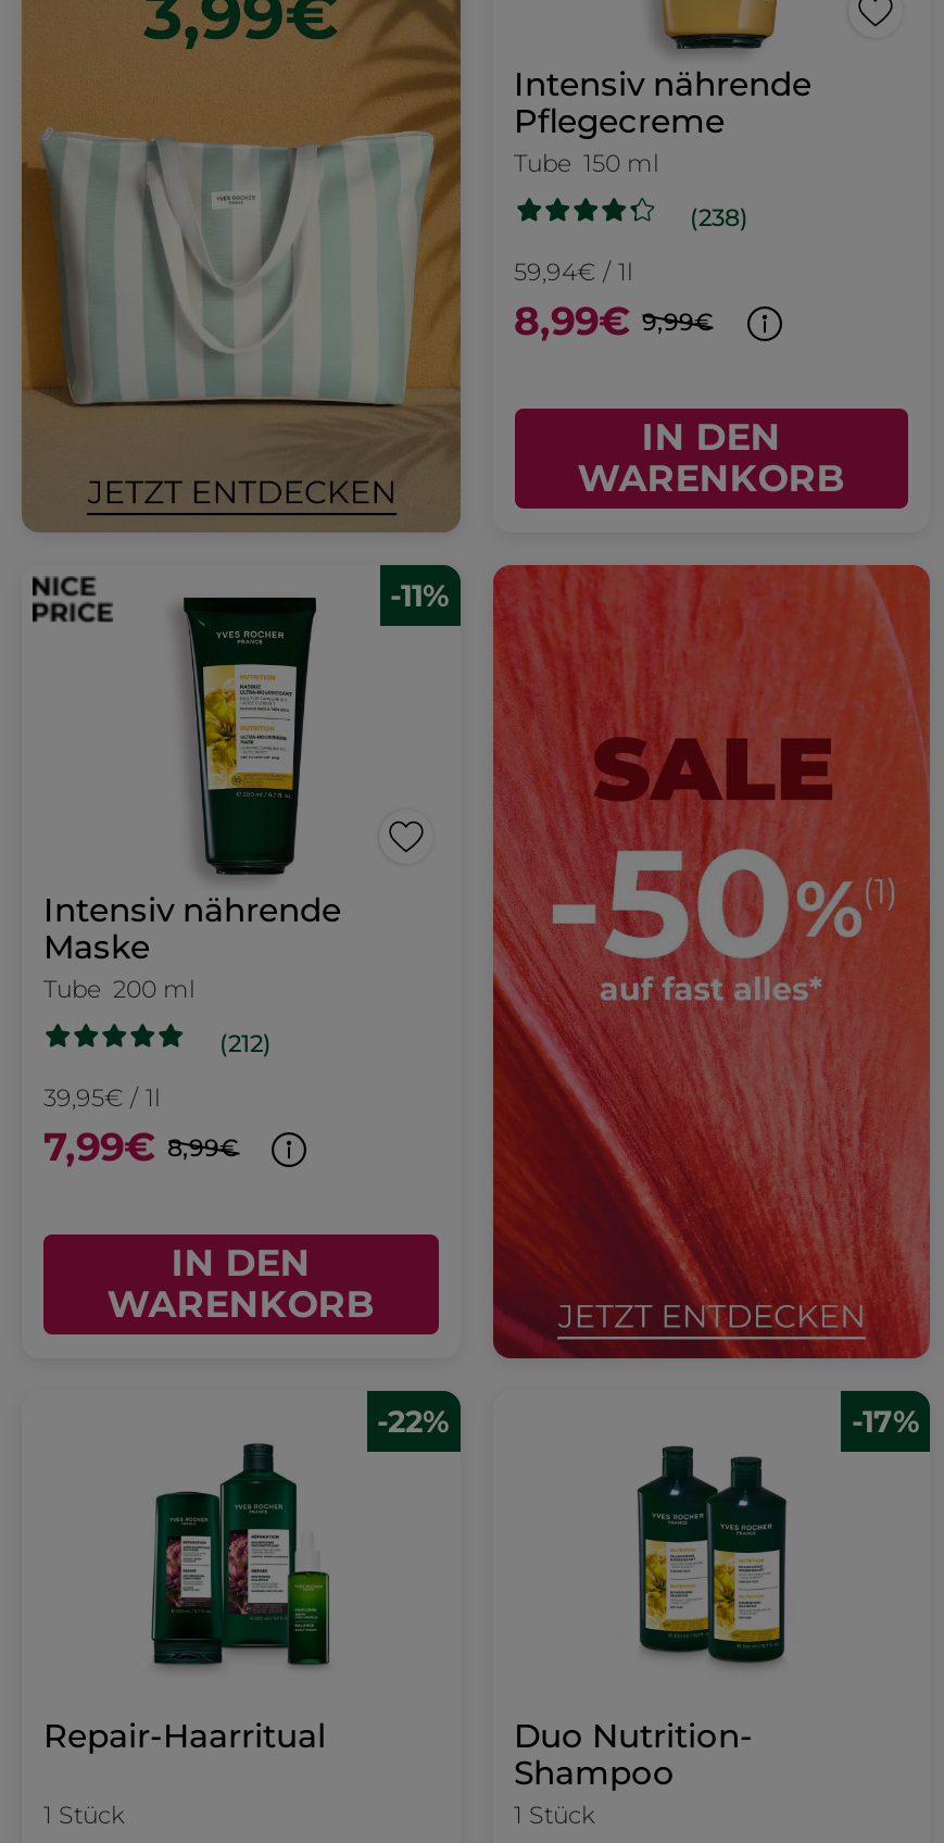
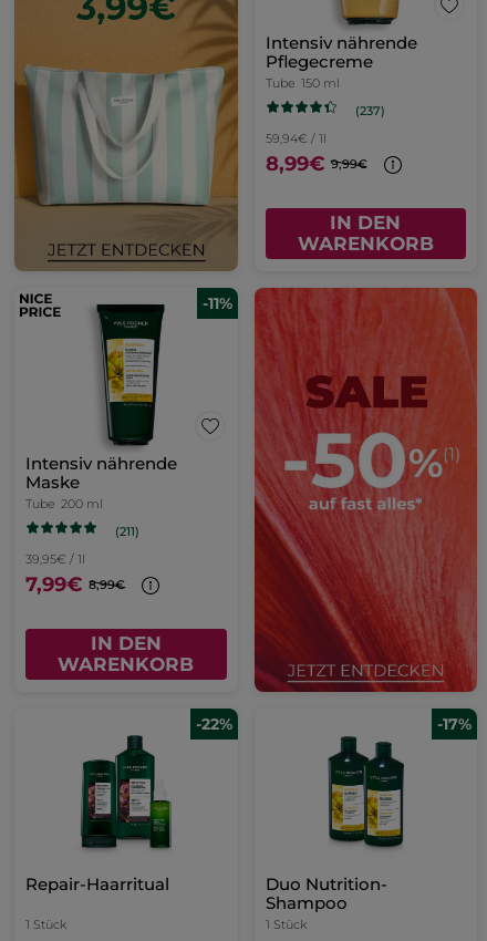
[690,201,748,231] (238) -> [355,102,385,118] (237)
[219,1027,272,1057] (212) -> [115,523,139,539] (211)

